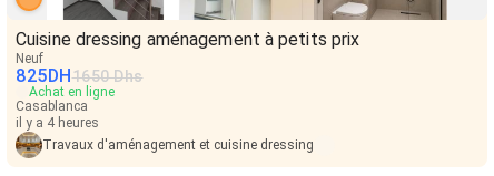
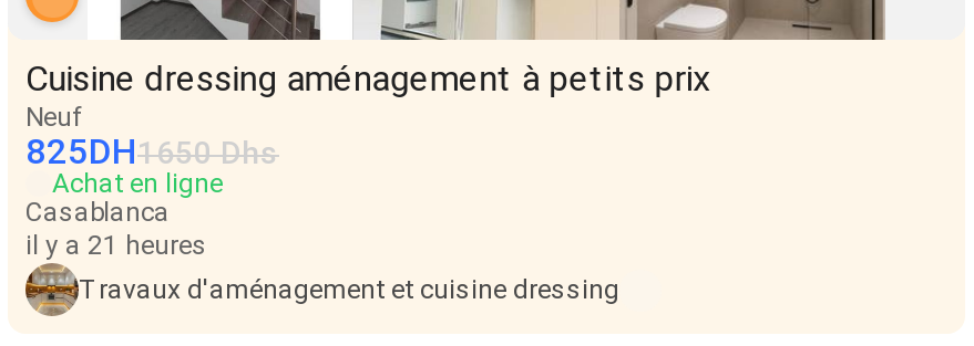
[16,115,99,131] il y a 4 heures -> [25,230,207,261] il y a 21 heures

